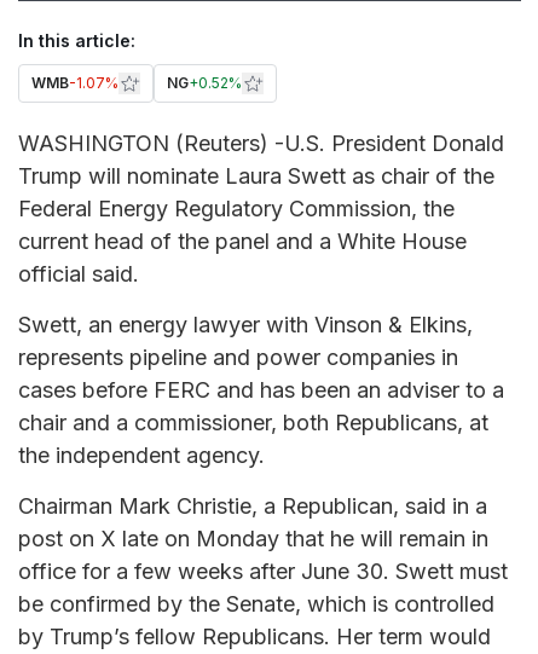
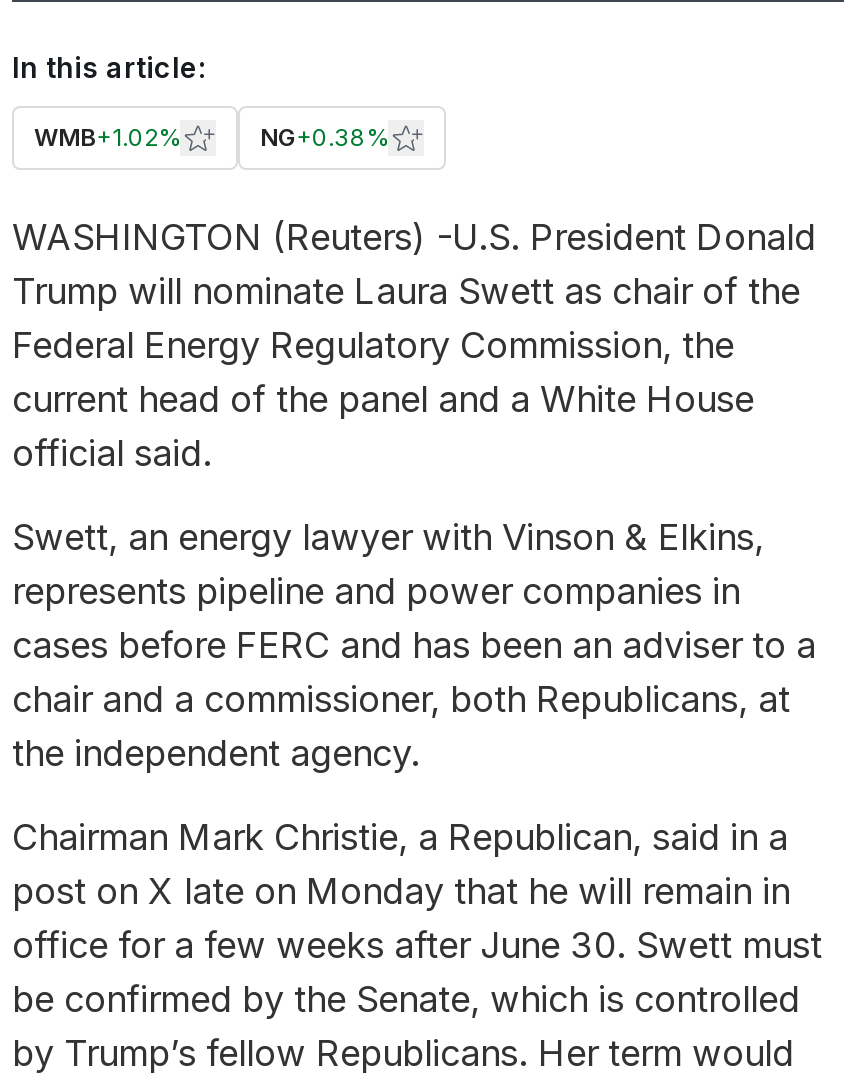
[31,73,242,92] WMB-1.07% | NG+0.52% -> [34,122,388,152] WMB+1.02% | NG+0.38%

